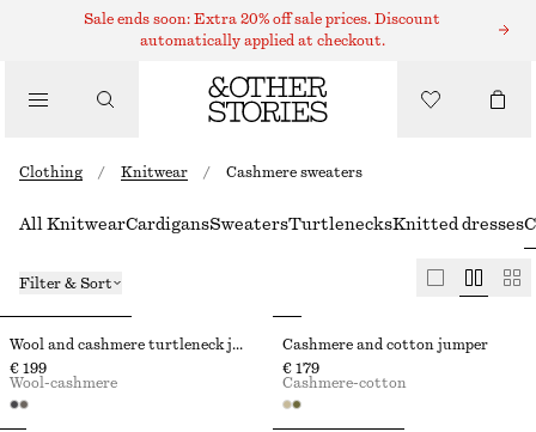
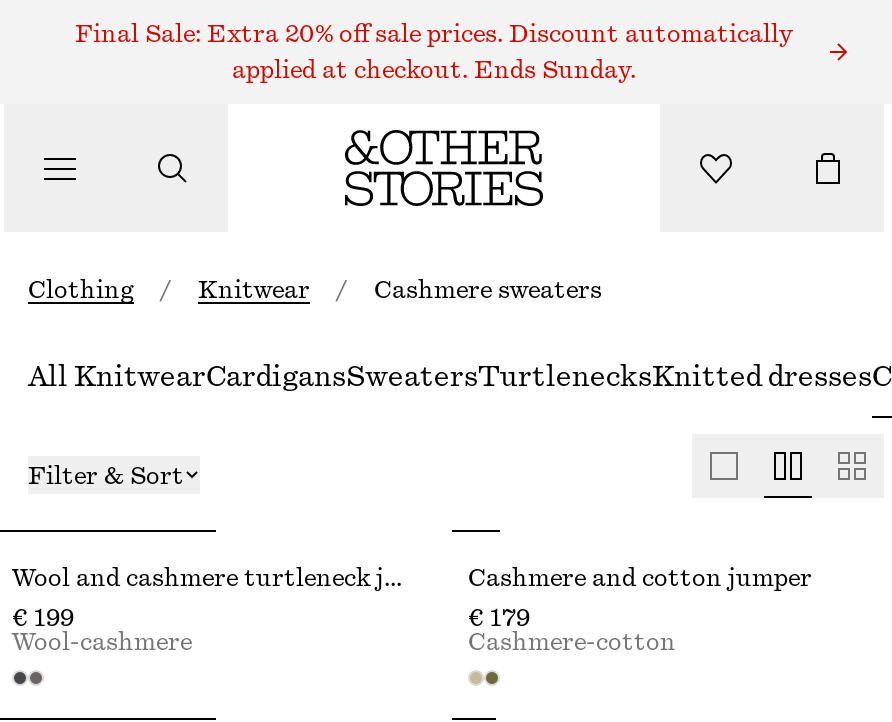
[84,12,440,26] Sale ends soon: Extra 20% off sale prices. Discount -> [75,22,793,46] Final Sale: Extra 20% off sale prices. Discount automatically
[139,34,385,48] automatically applied at checkout. -> [232,58,636,82] applied at checkout. Ends Sunday.

